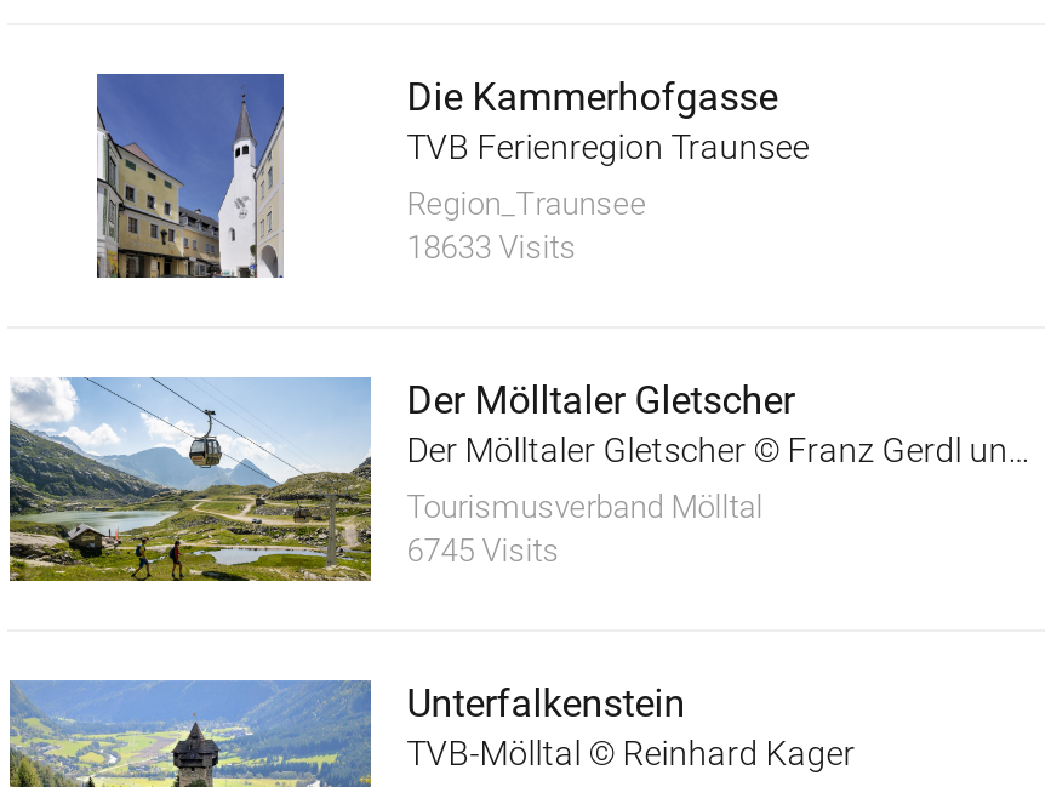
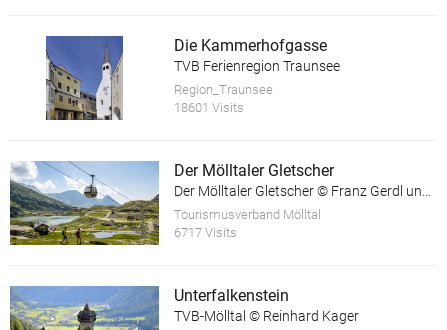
[407,228,577,265] 18633 Visits -> [174,100,244,115] 18601 Visits
[407,532,560,568] 6745 Visits -> [174,225,237,240] 6717 Visits

